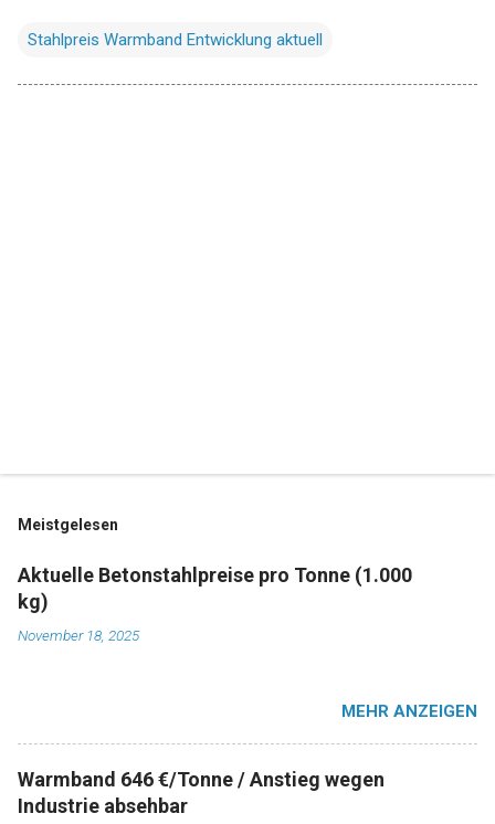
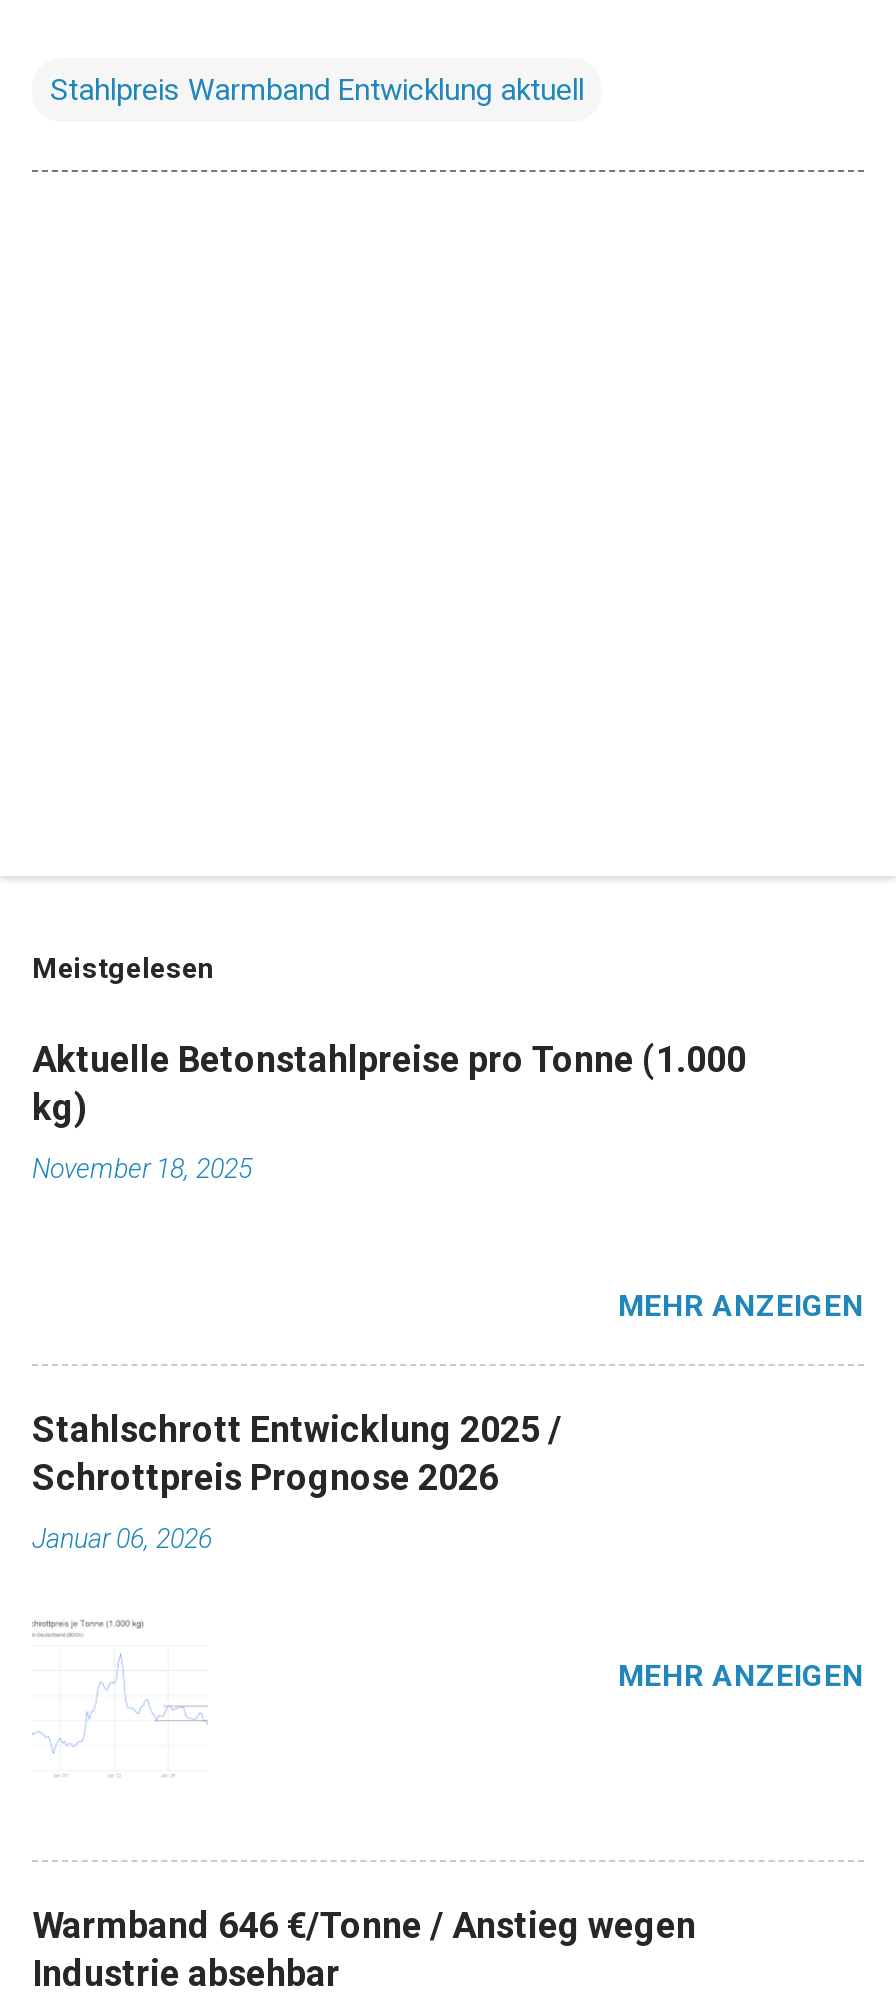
none -> [32,1408,562,1554] Stahlschrott Entwicklung 2025 / | Schrottpreis Prognose 2026 | Januar 06, 2026
none -> [618,1658,864,1694] MEHR ANZEIGEN

